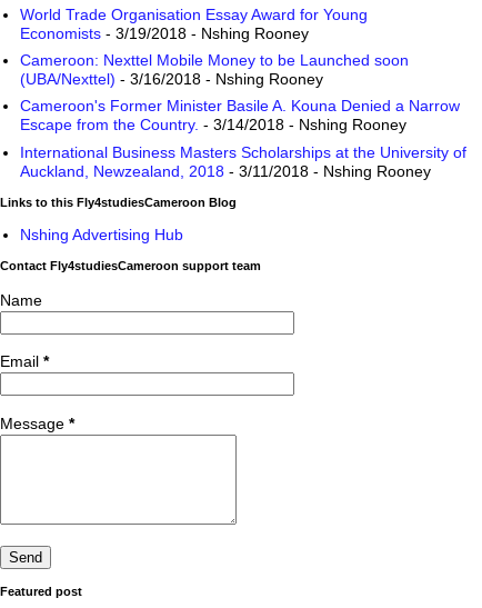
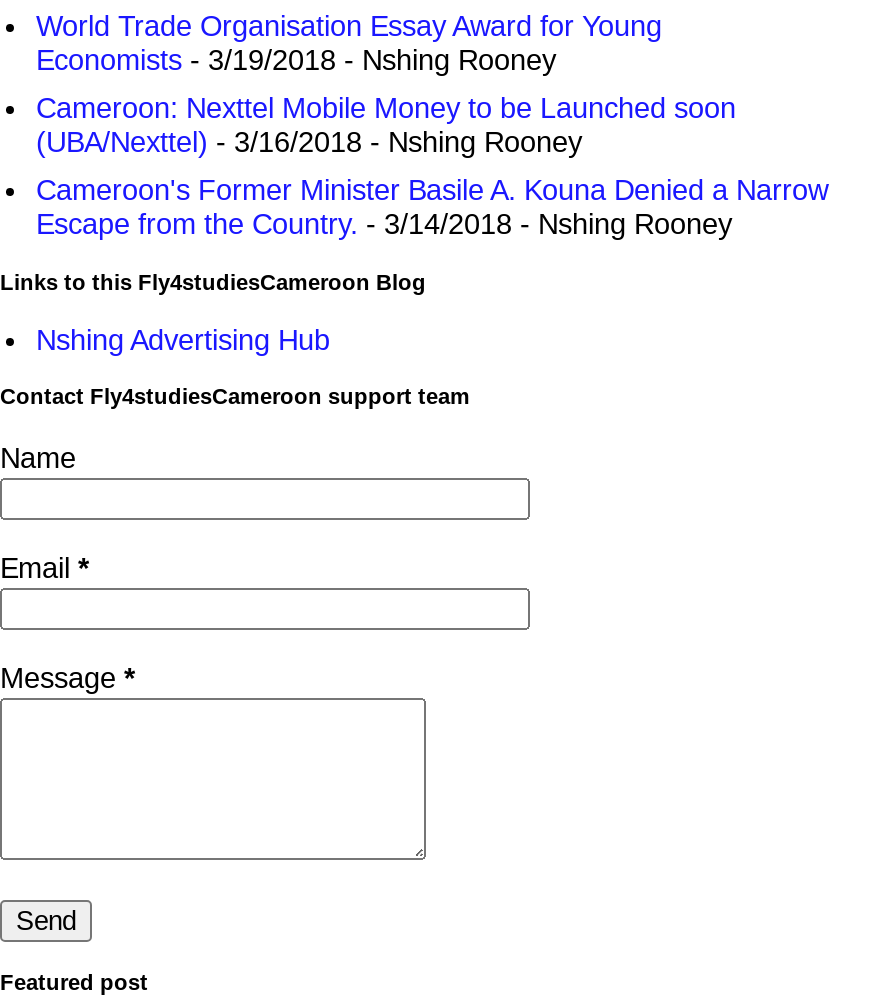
[20,143,466,180] International Business Masters Scholarships at the University of | Auckland, Newzealand, 2018 - 3/11/2018 - Nshing Rooney -> none

